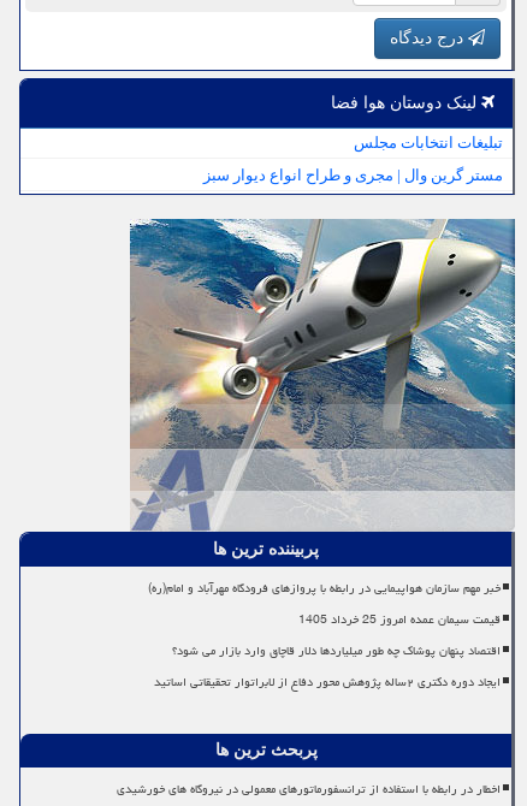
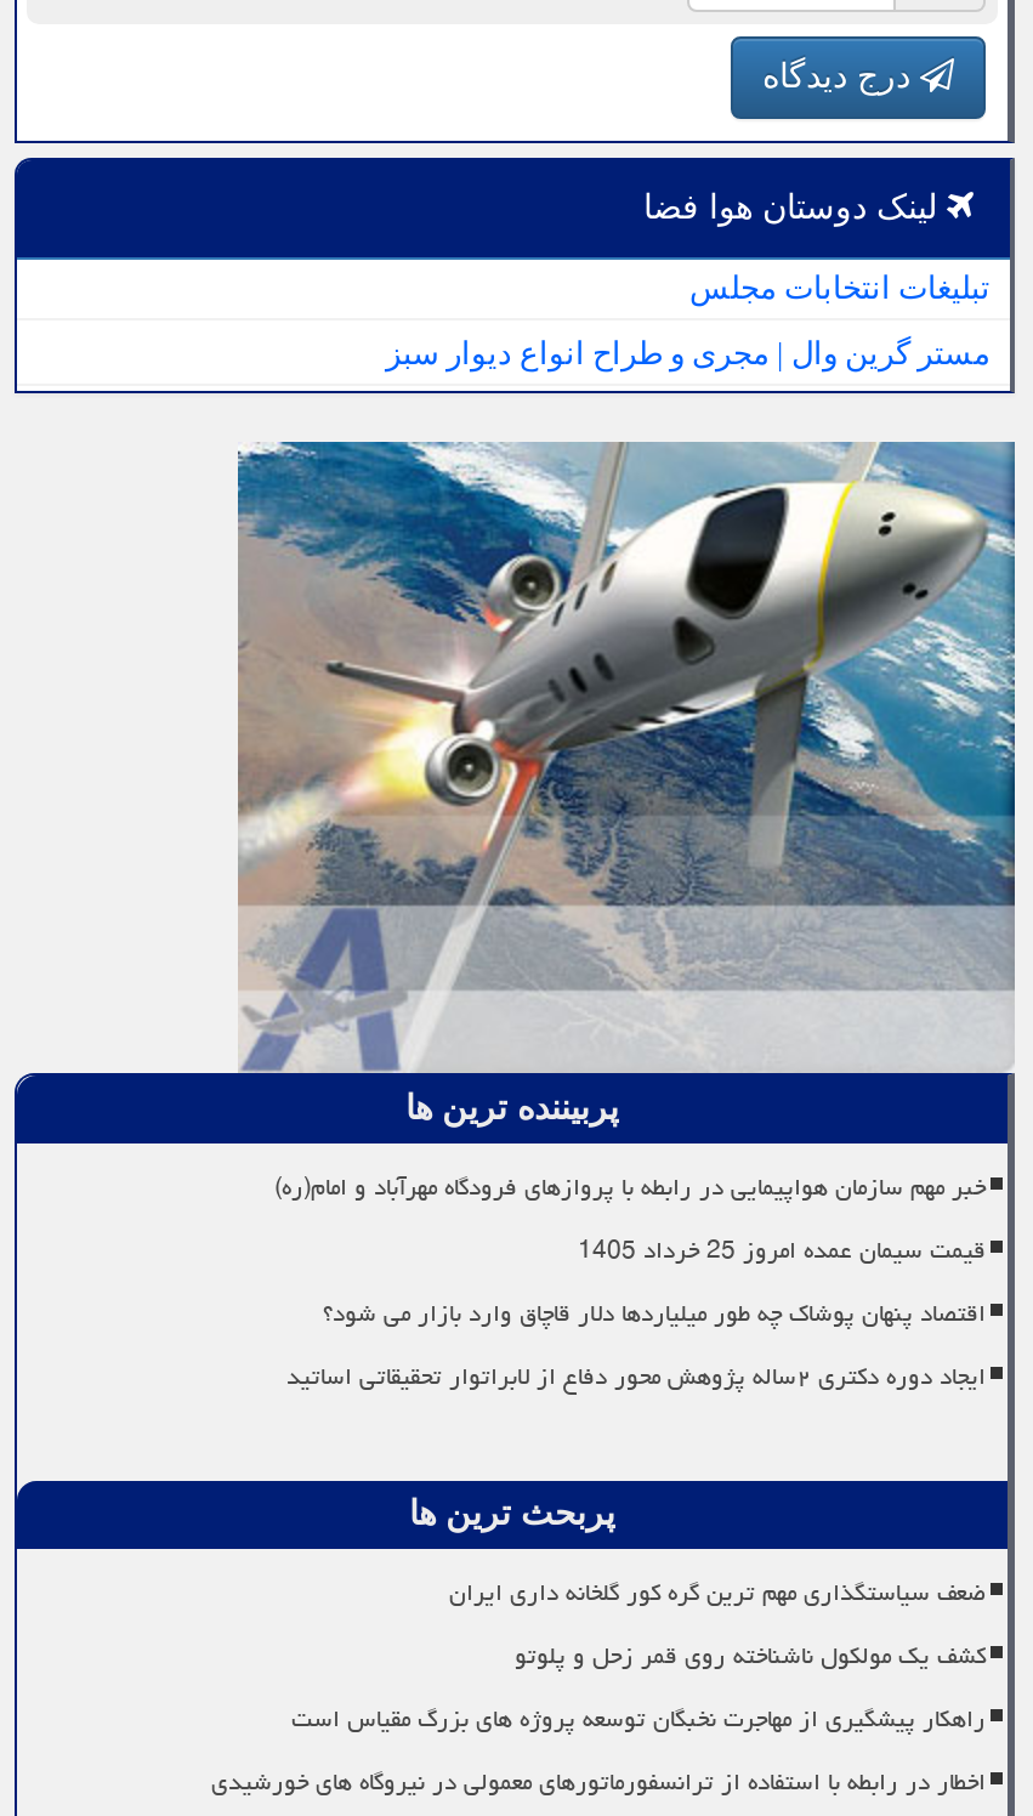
none -> [291,1569,986,1744] ضعف سیاستگذاری مهم ترین گره کور گلخانه داری ایران | کشف یک مولکول ناشناخته روی قمر زحل و پلوتو | راهکار پیشگیری از مهاجرت نخبگان توسعه پروژه های بزرگ مقیاس است

